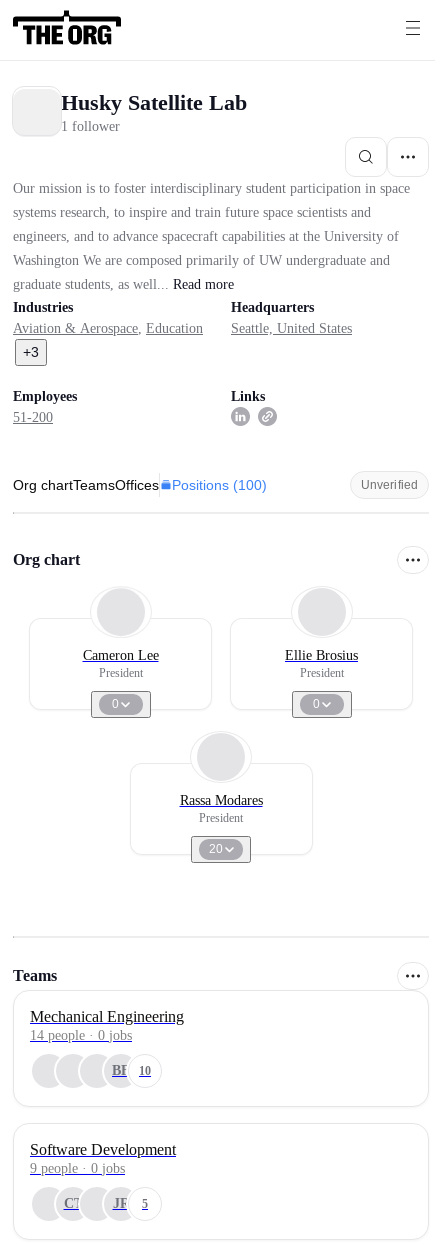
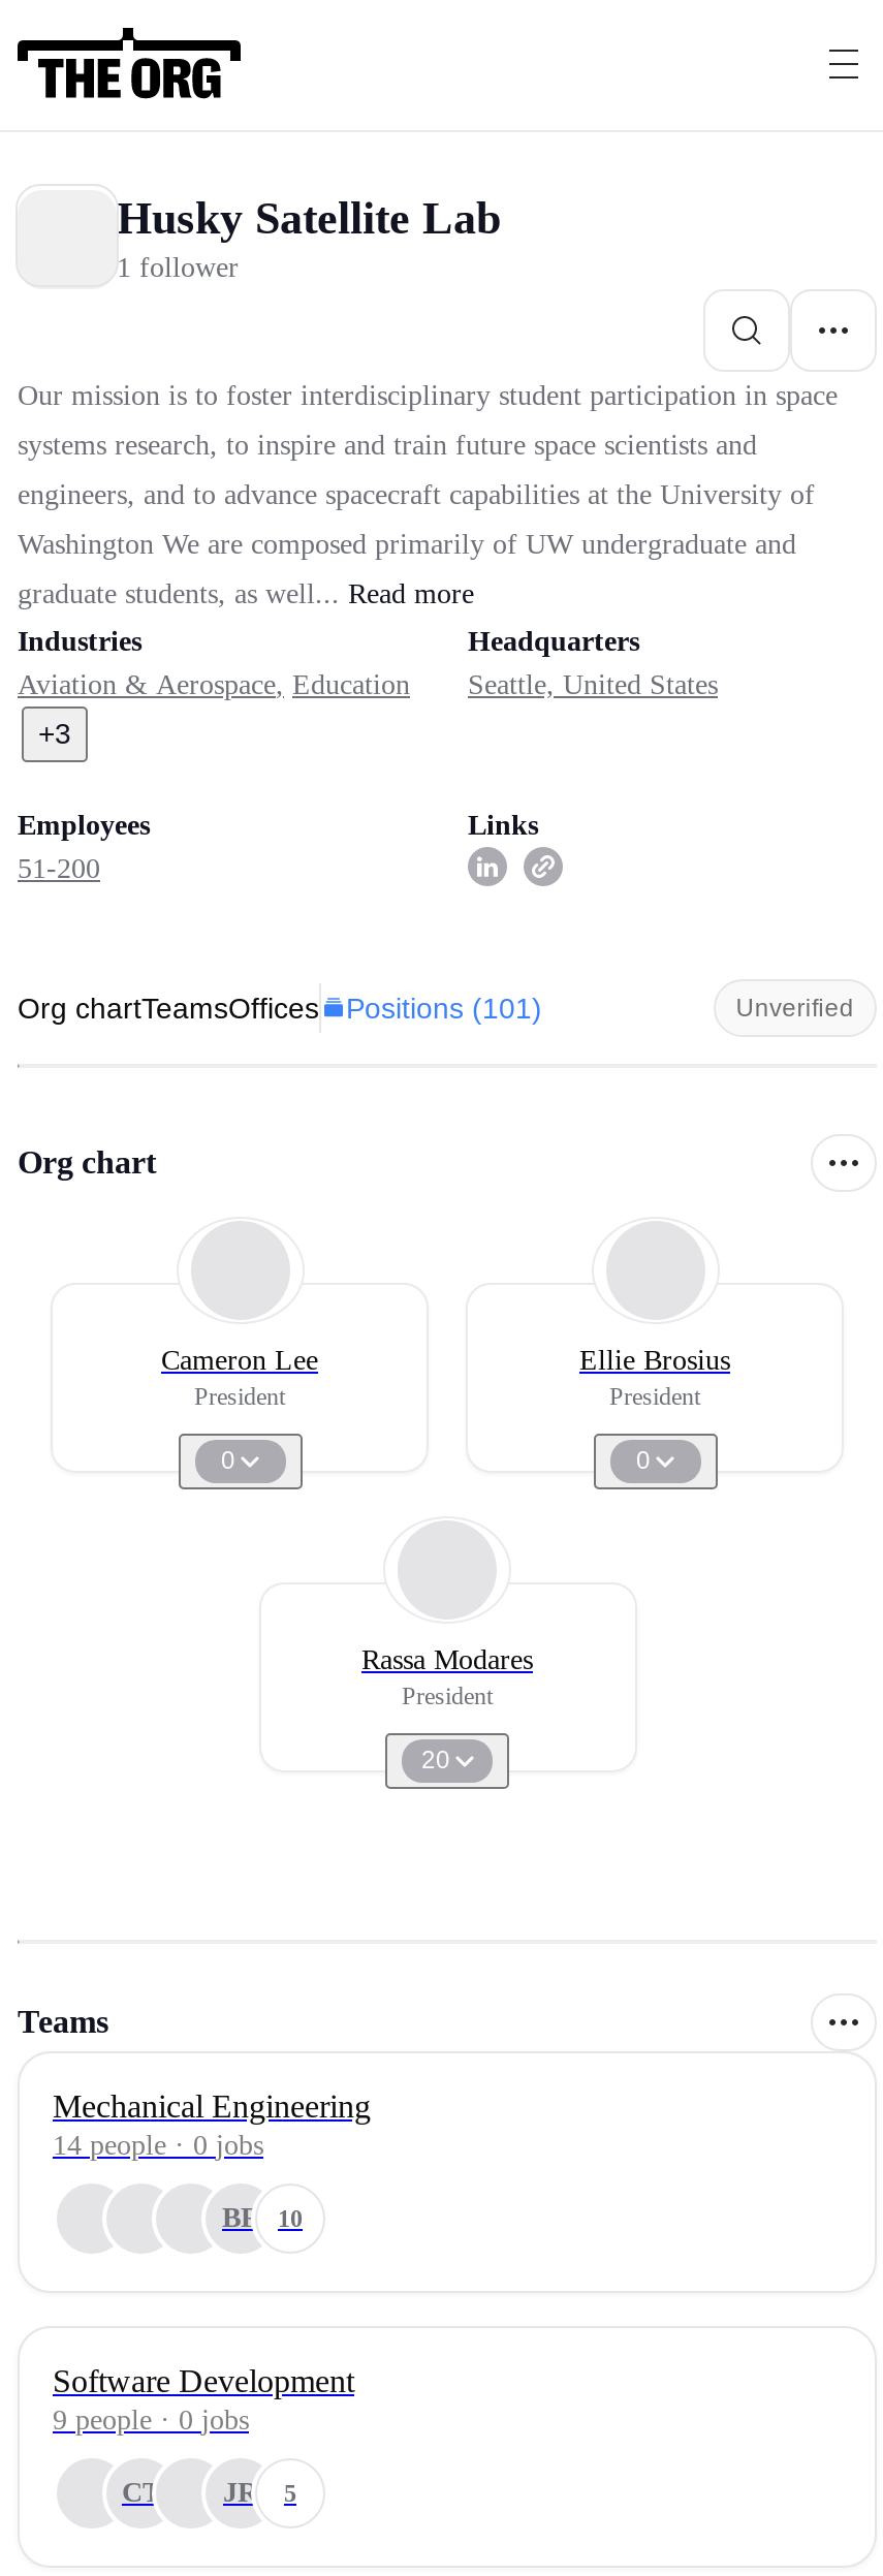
[13,477,267,493] Org chartTeamsOffices Positions (100) -> [18,991,542,1025] Org chartTeamsOffices Positions (101)

